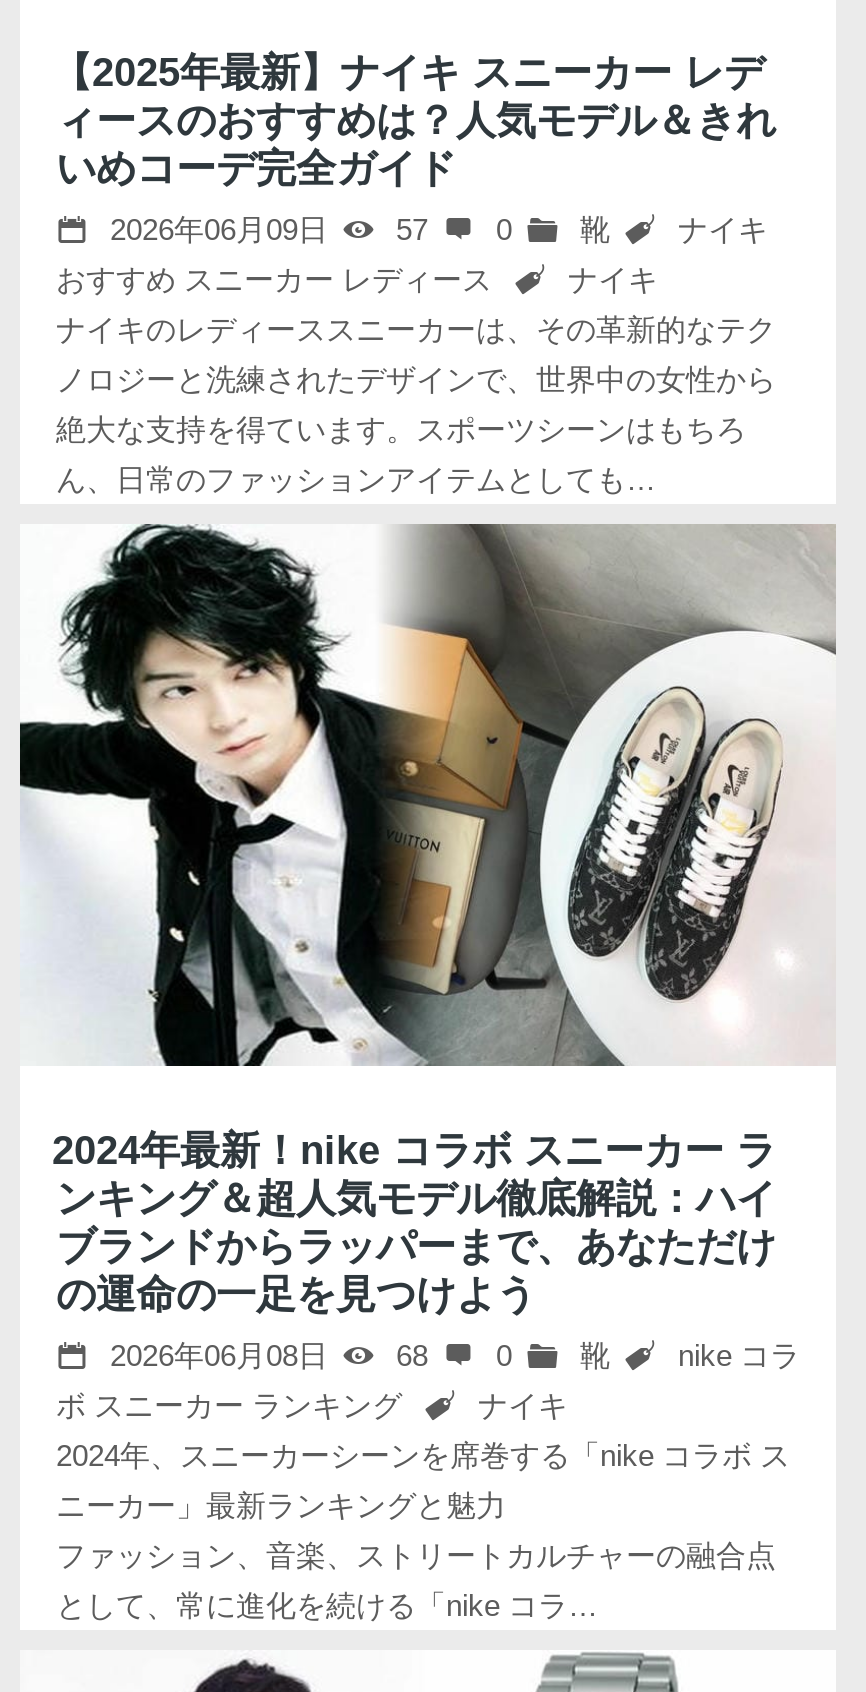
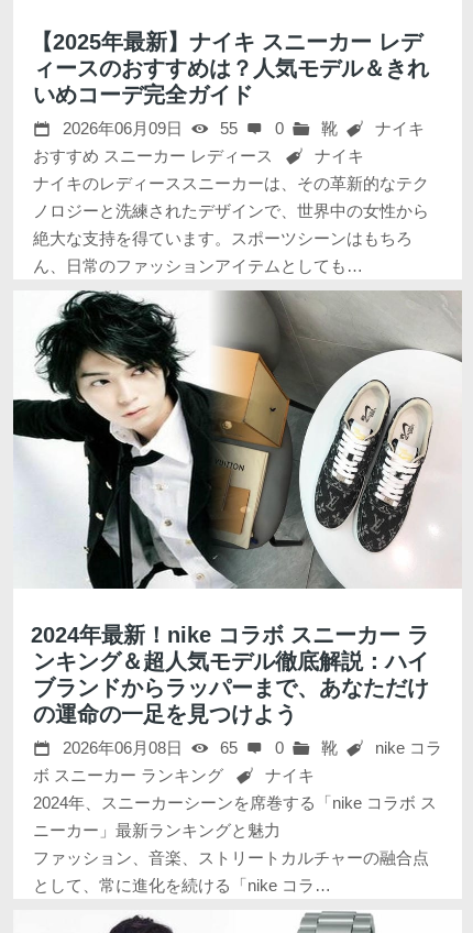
[388,211,428,245] 57 -> [216,118,238,137] 55
[388,1338,428,1372] 68 -> [216,738,238,757] 65

